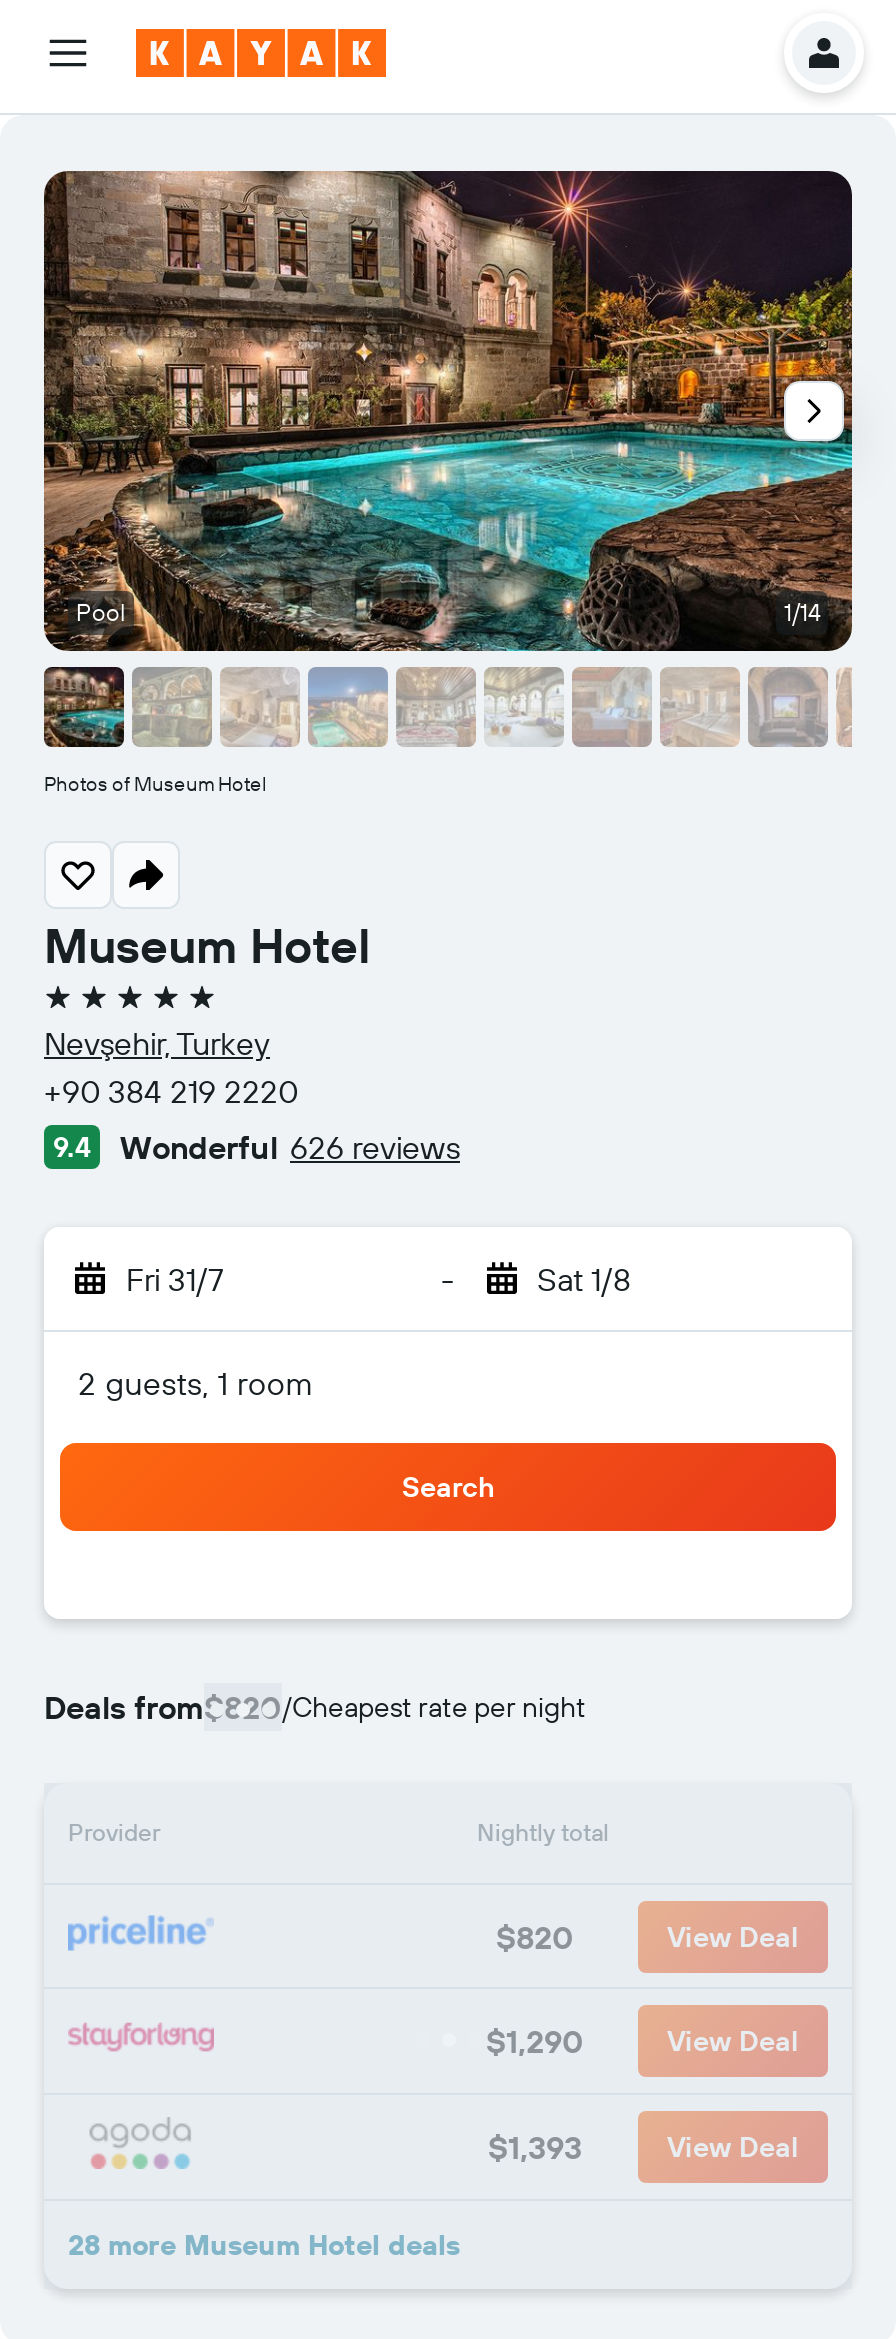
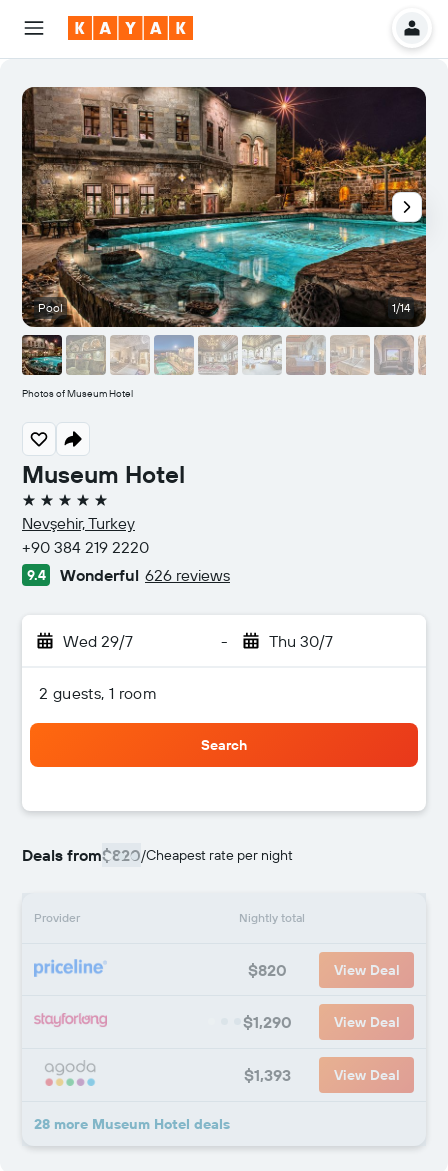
[126,1259,224,1299] Fri 31/7 -> [63,631,133,651] Wed 29/7
[537,1259,631,1299] Sat 1/8 -> [268,631,332,651] Thu 30/7

